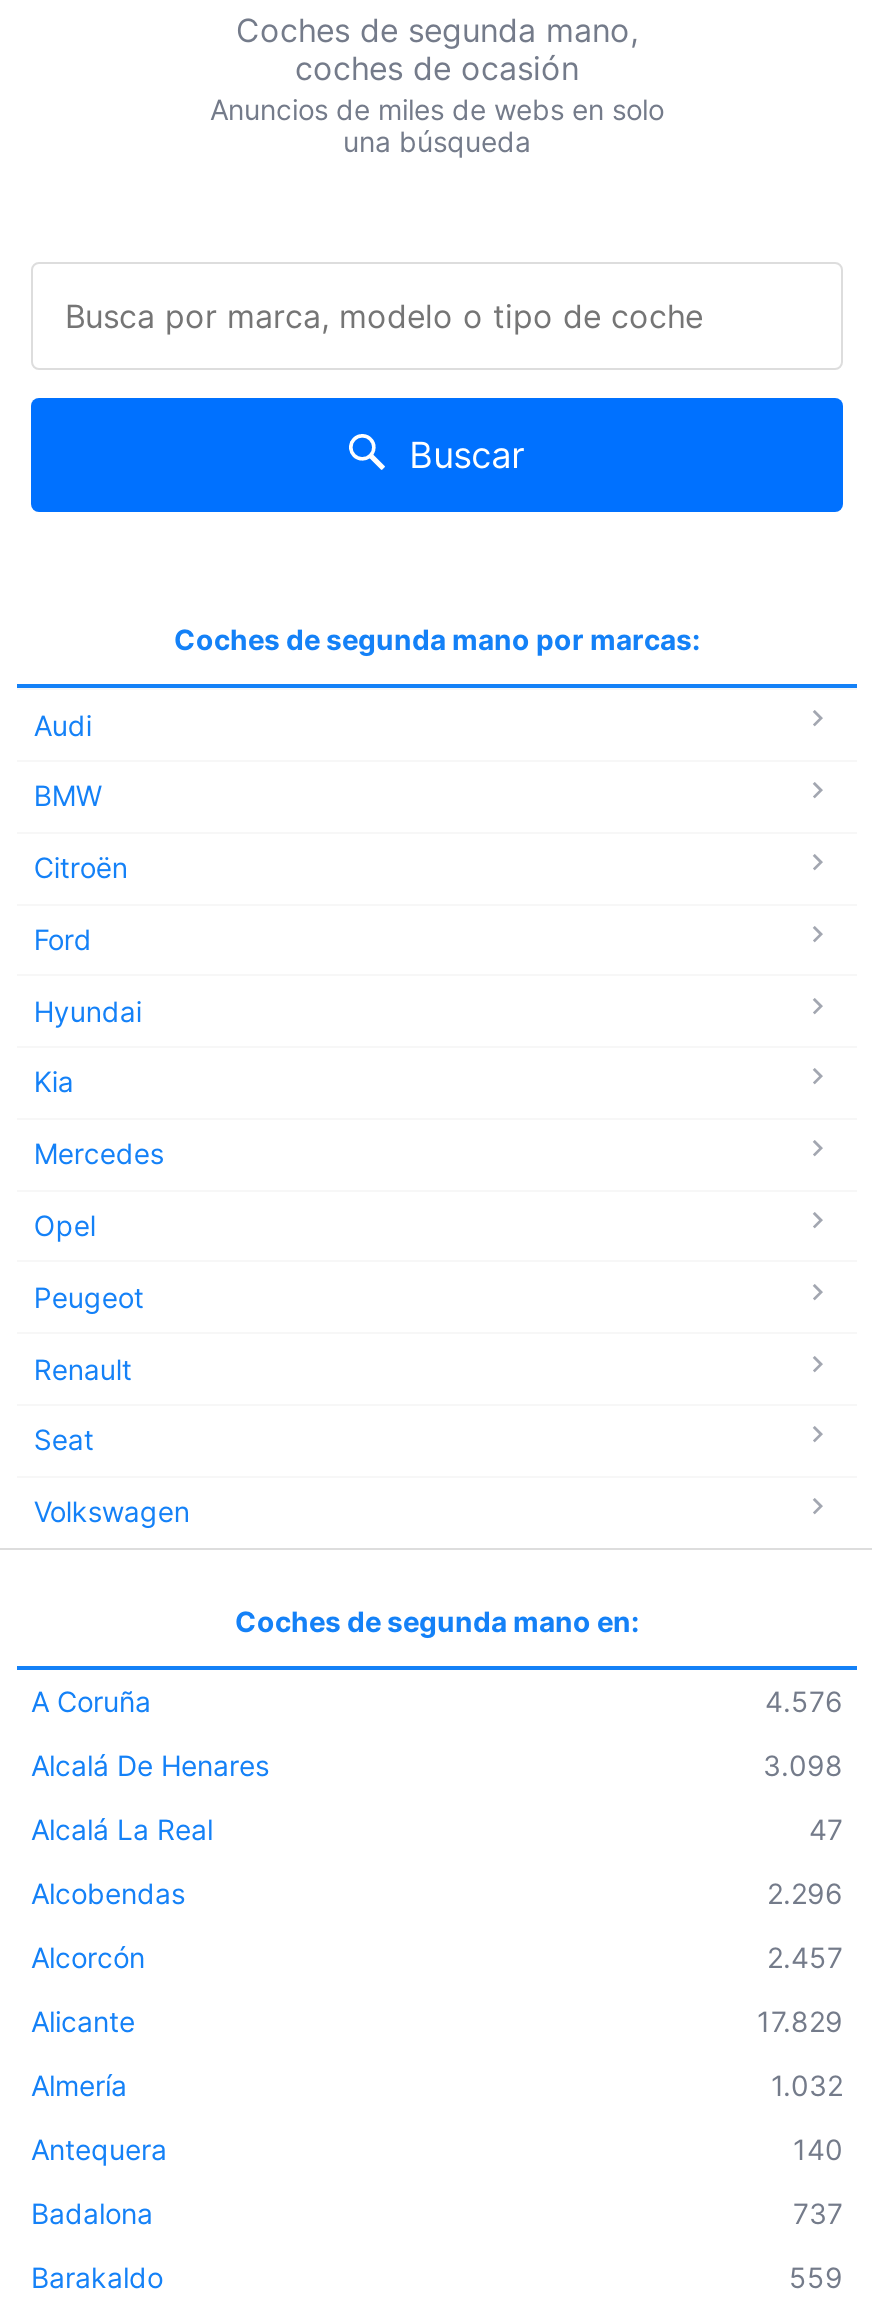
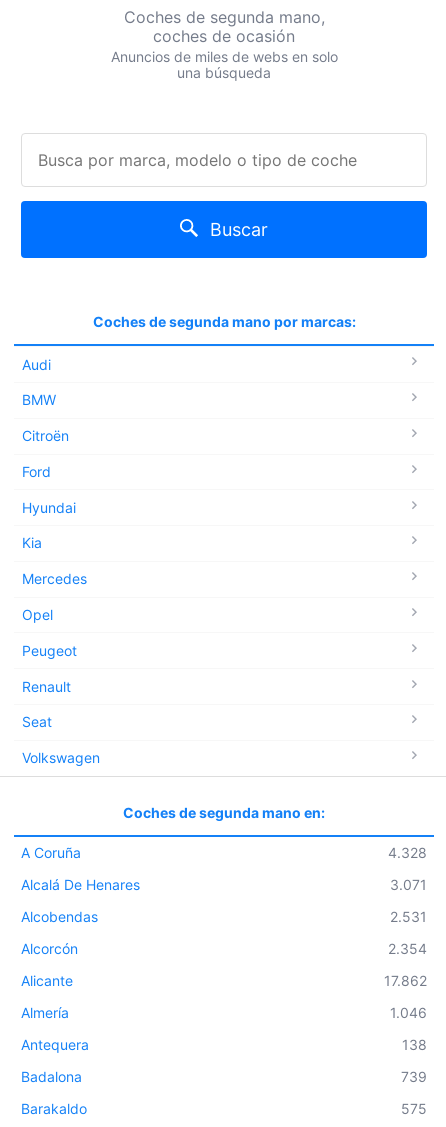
[765,1683,843,1717] 4.576 -> [388,844,427,861] 4.328
[31,1747,843,1845] 3.098 | Alcalá La Real | 47 -> [390,876,427,893] 3.071
[767,1875,843,1909] 2.296 -> [390,908,427,925] 2.531
[767,1939,843,1973] 2.457 -> [388,940,427,957] 2.354
[757,2003,843,2037] 17.829 -> [384,972,427,989] 17.862
[771,2067,843,2101] 1.032 -> [390,1004,427,1021] 1.046
[793,2131,843,2165] 140 -> [402,1036,427,1053] 138
[793,2195,843,2229] 737 -> [401,1068,427,1085] 739
[789,2259,843,2293] 559 -> [401,1100,427,1117] 575

